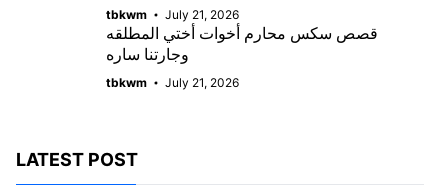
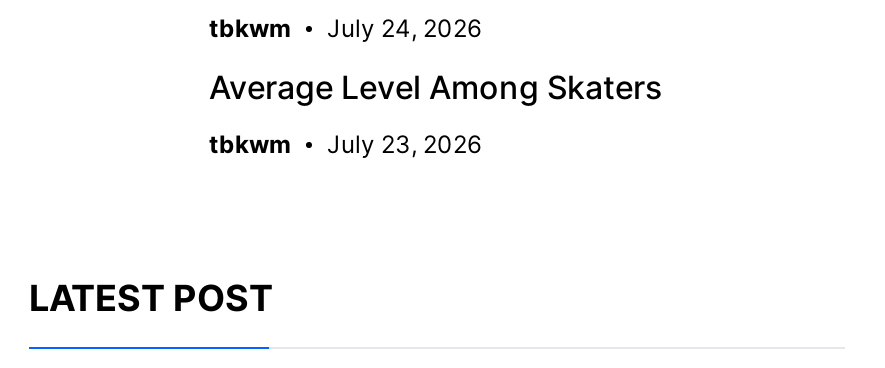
[106,7,378,64] July 21, 2026 | قصص سكس محارم أخوات أختي المطلقه | وجارتنا ساره -> [209,12,663,106] July 24, 2026 | Average Level Among Skaters
[106,75,239,90] tbkwm July 21, 2026 -> [209,128,481,158] tbkwm July 23, 2026

